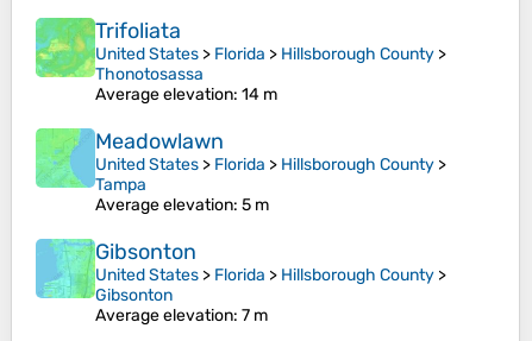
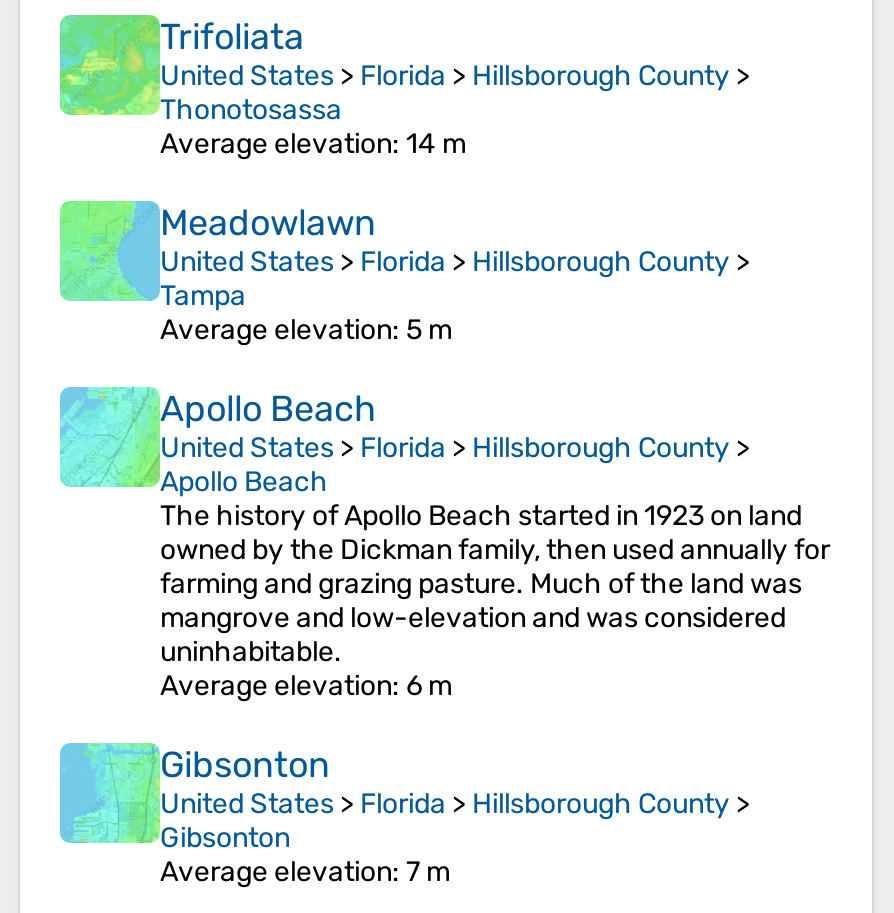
none -> [60,387,830,703] [image] | Apollo Beach | United States > Florida > Hillsborough County > | Apollo Beach | The history of Apollo Beach started in 1923 on land | owned by the Dickman family, then used annually for | farming and grazing pasture. Much of the land was | mangrove and low-elevation and was considered | uninhabitable. | Average elevation: 6 m

